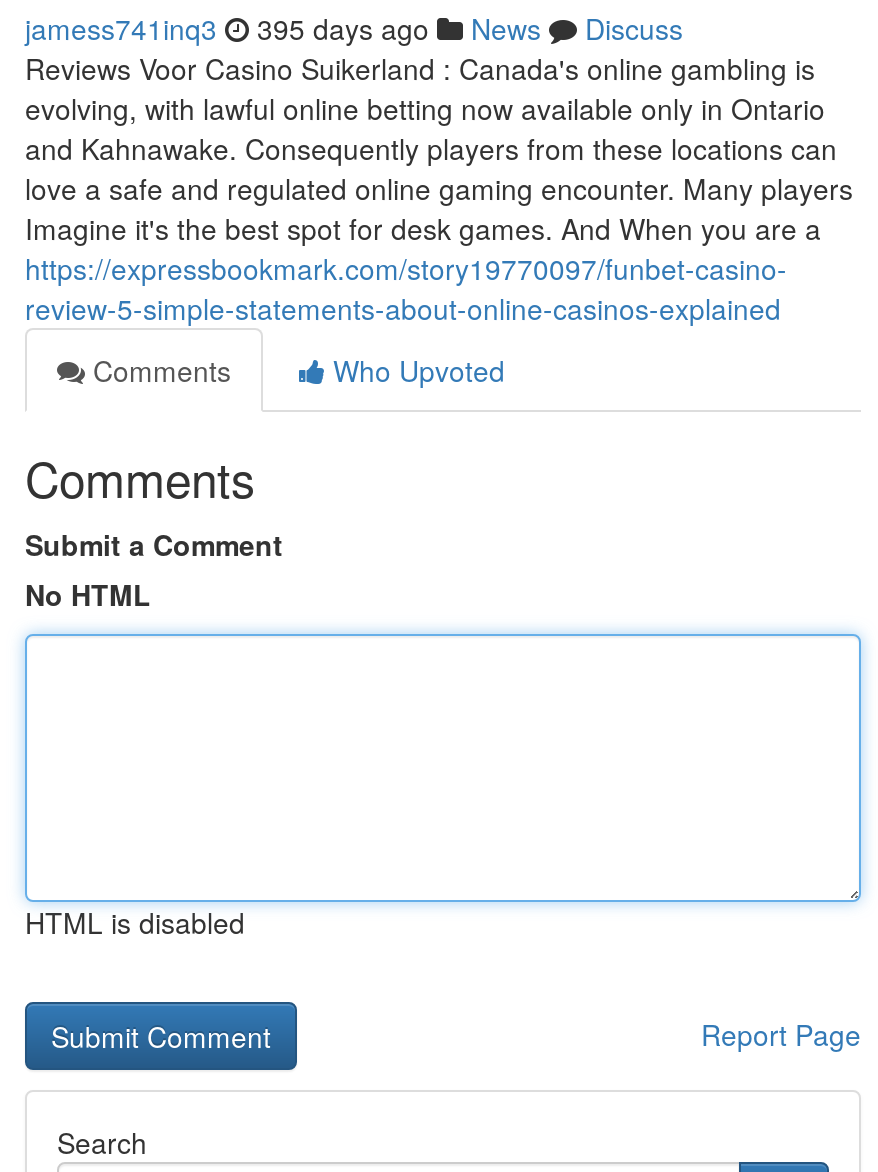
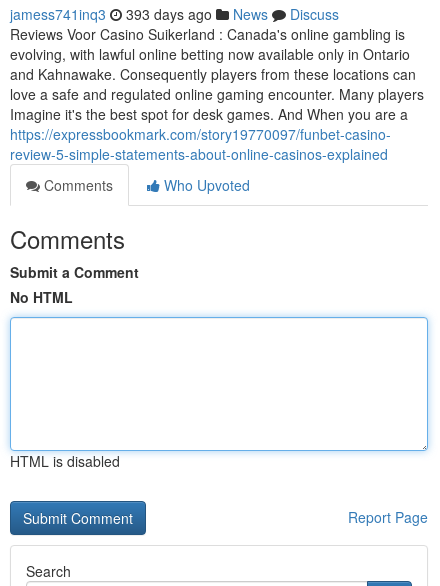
[25,8,683,48] jamess741inq3 395 days ago News Discuss -> [10,4,339,24] jamess741inq3 393 days ago News Discuss

